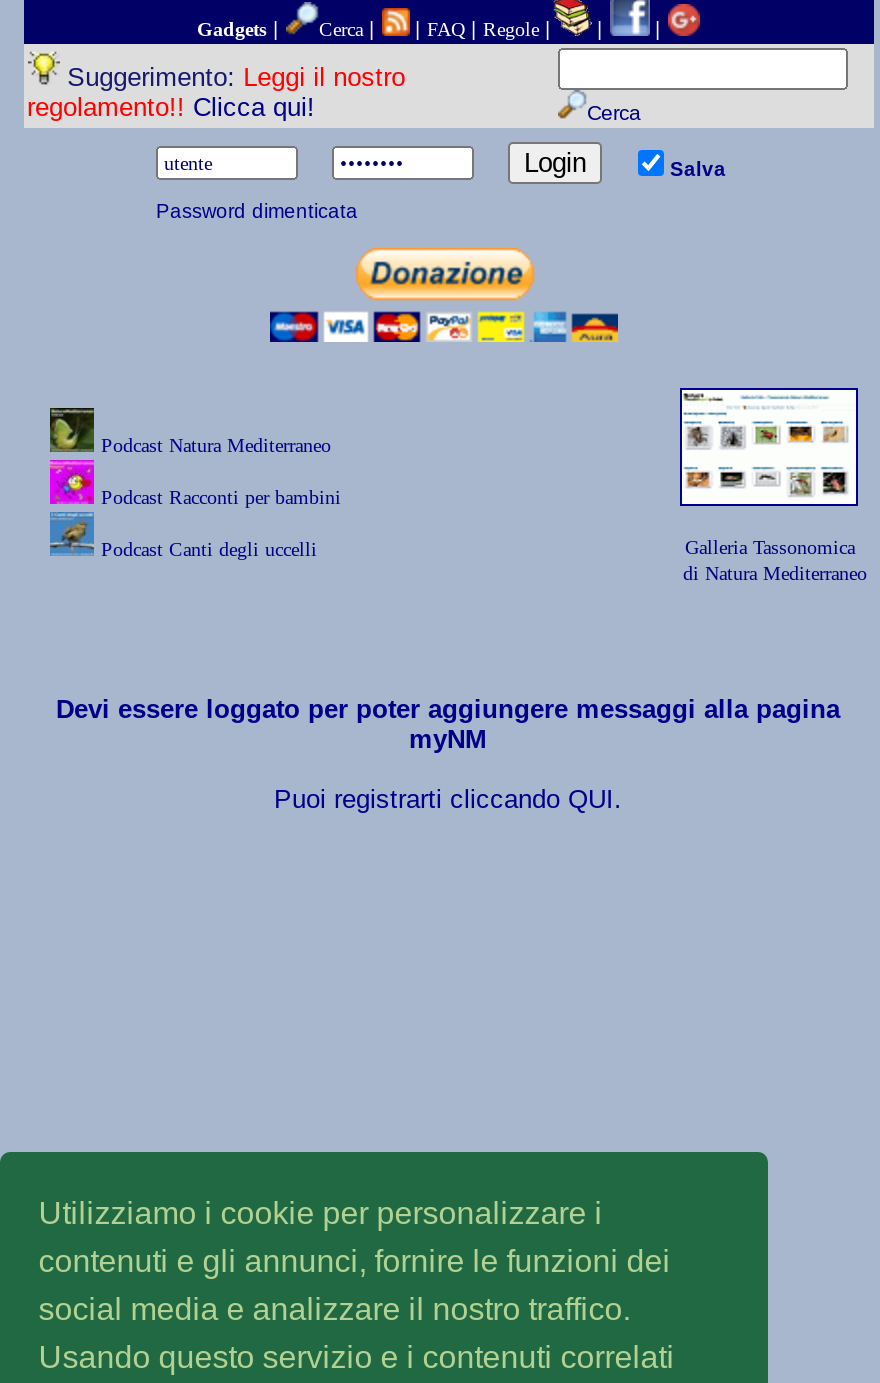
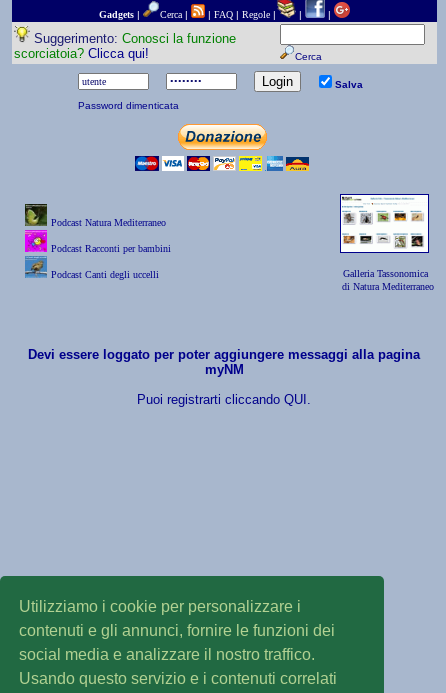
[59,62,405,92] Suggerimento: Leggi il nostro -> [30,31,236,46] Suggerimento: Conosci la funzione
[27,92,315,122] regolamento!! Clicca qui! -> [13,46,148,61] scorciatoia? Clicca qui!

